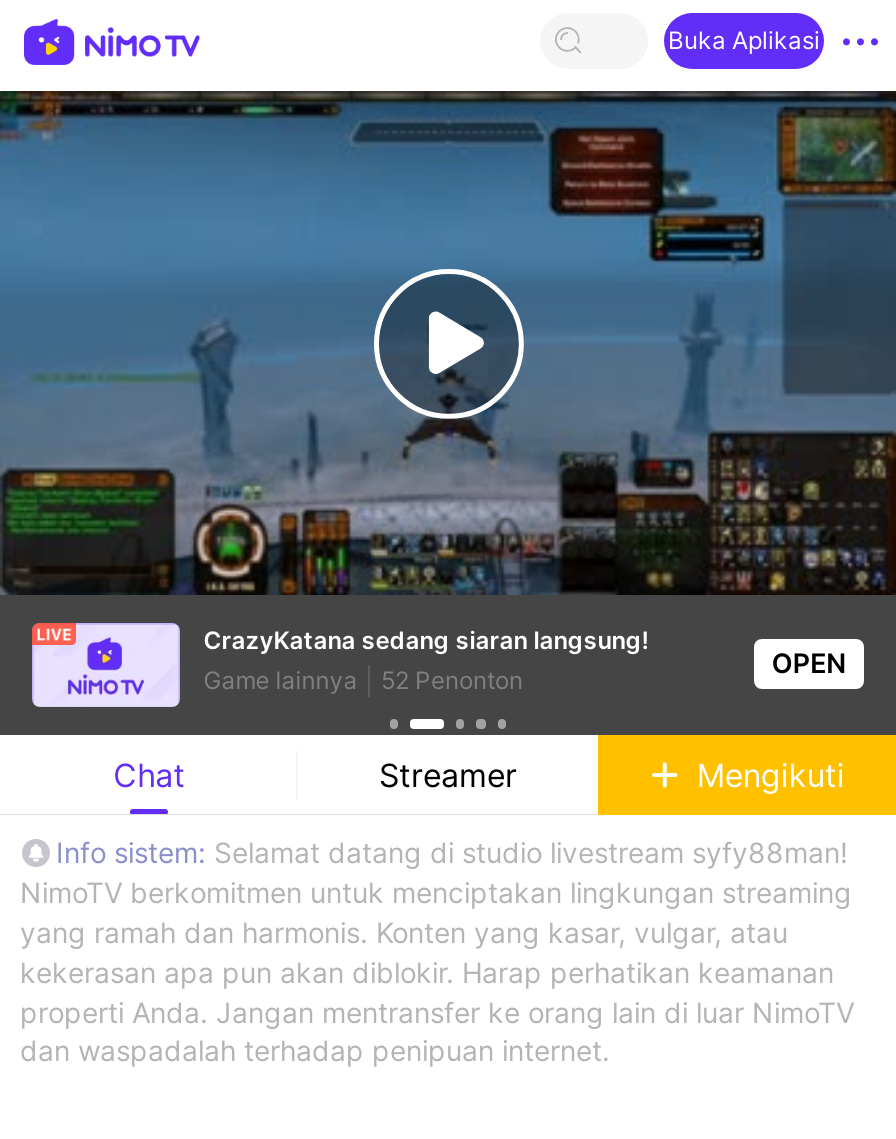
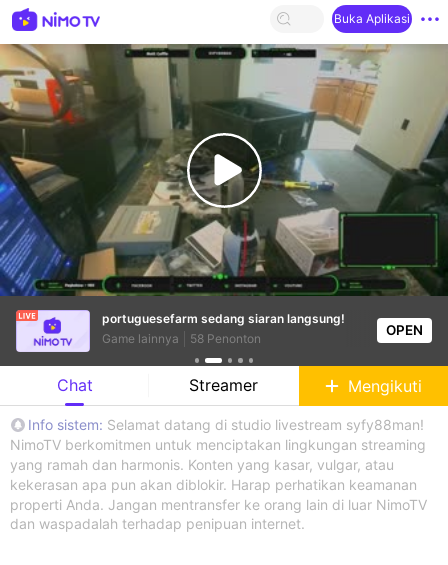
[6,89,890,655] [image] | CrazyKatana sedang siaran langsung! -> [3,43,445,326] [image] | portuguesefarm sedang siaran langsung!
[203,664,523,694] Game lainnya 52 Penonton -> [102,330,261,345] Game lainnya 58 Penonton

